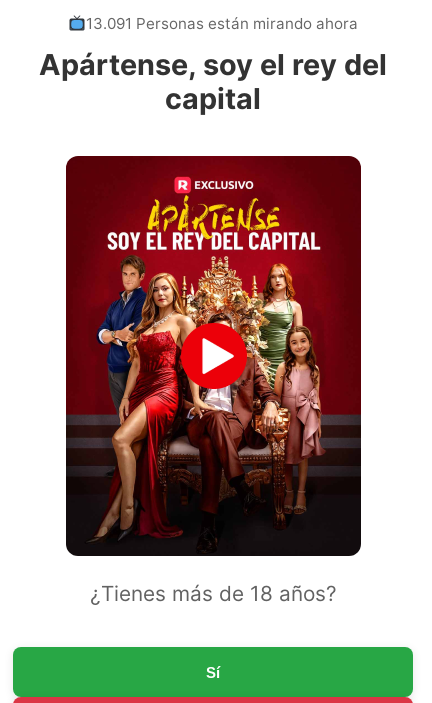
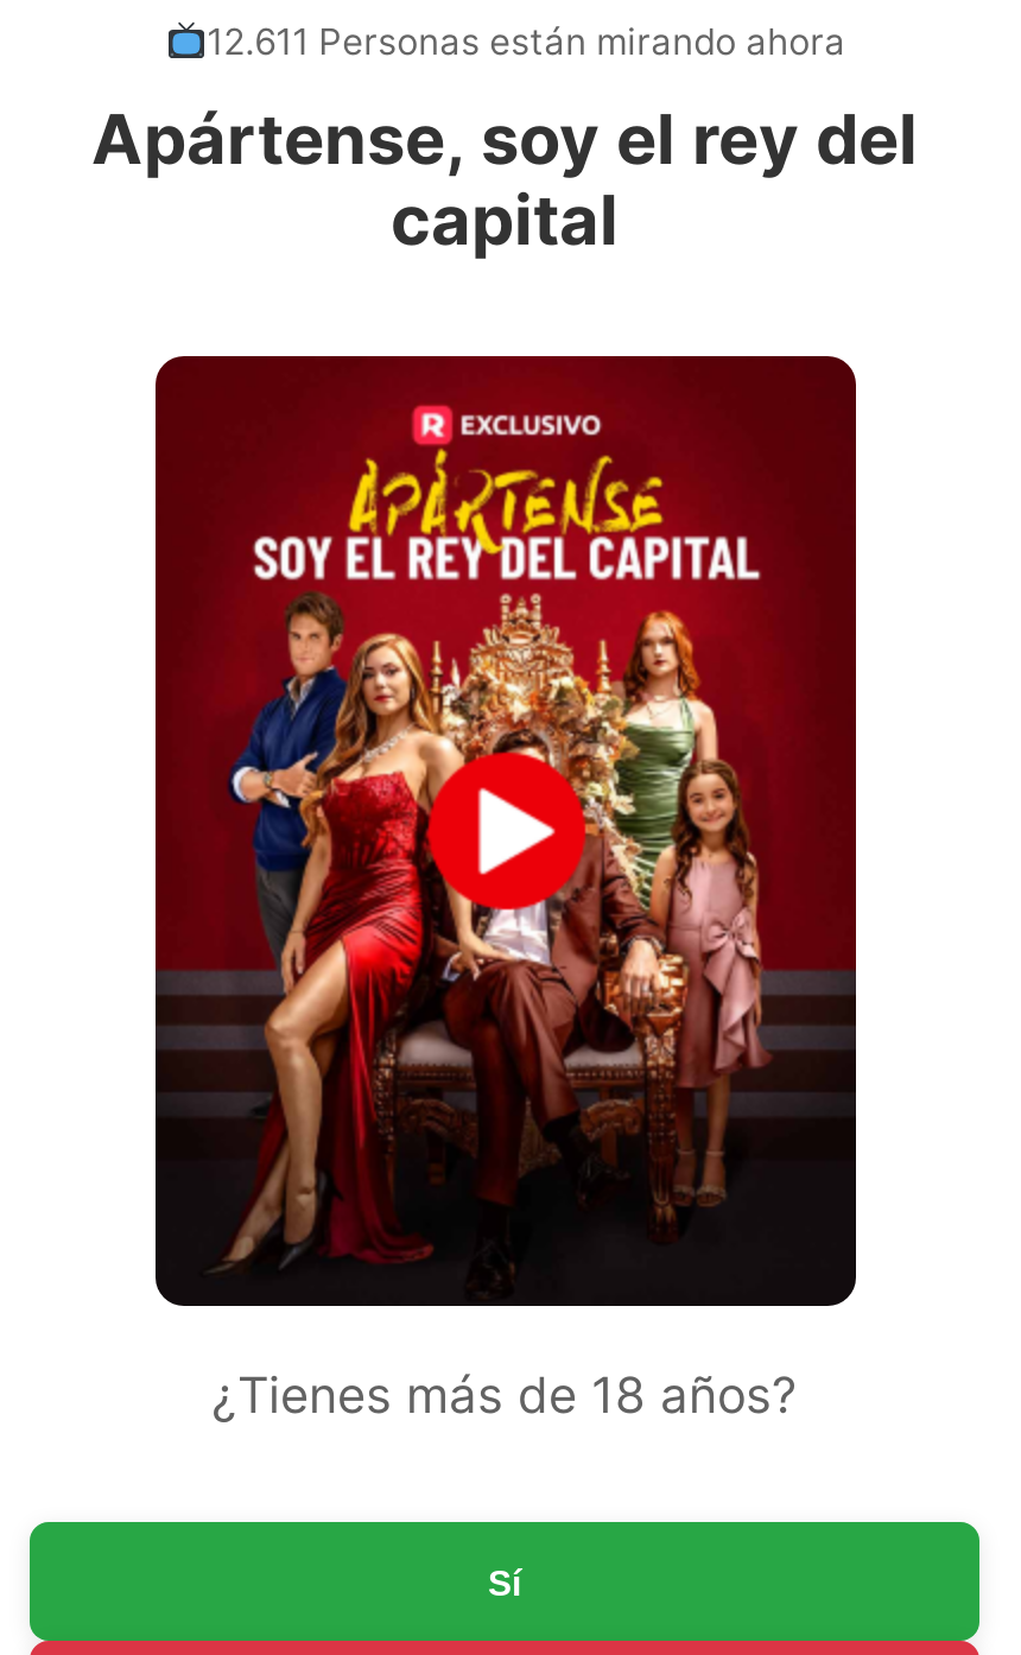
[86,13,358,32] 13.091 Personas están mirando ahora -> [207,18,846,63] 12.611 Personas están mirando ahora

